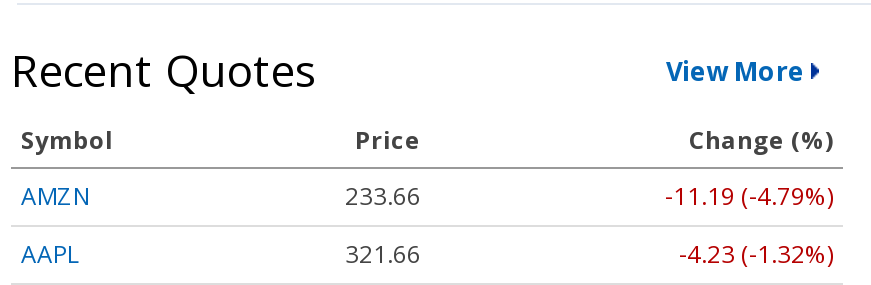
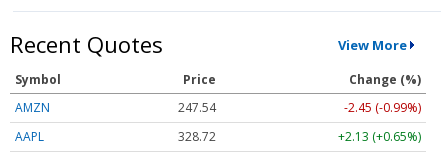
[345,179,421,213] 233.66 -> [178,99,216,116] 247.54
[665,179,833,213] -11.19 (-4.79%) -> [344,99,421,116] -2.45 (-0.99%)
[345,237,421,271] 321.66 -> [178,128,216,145] 328.72
[679,237,833,271] -4.23 (-1.32%) -> [338,128,421,145] +2.13 (+0.65%)

